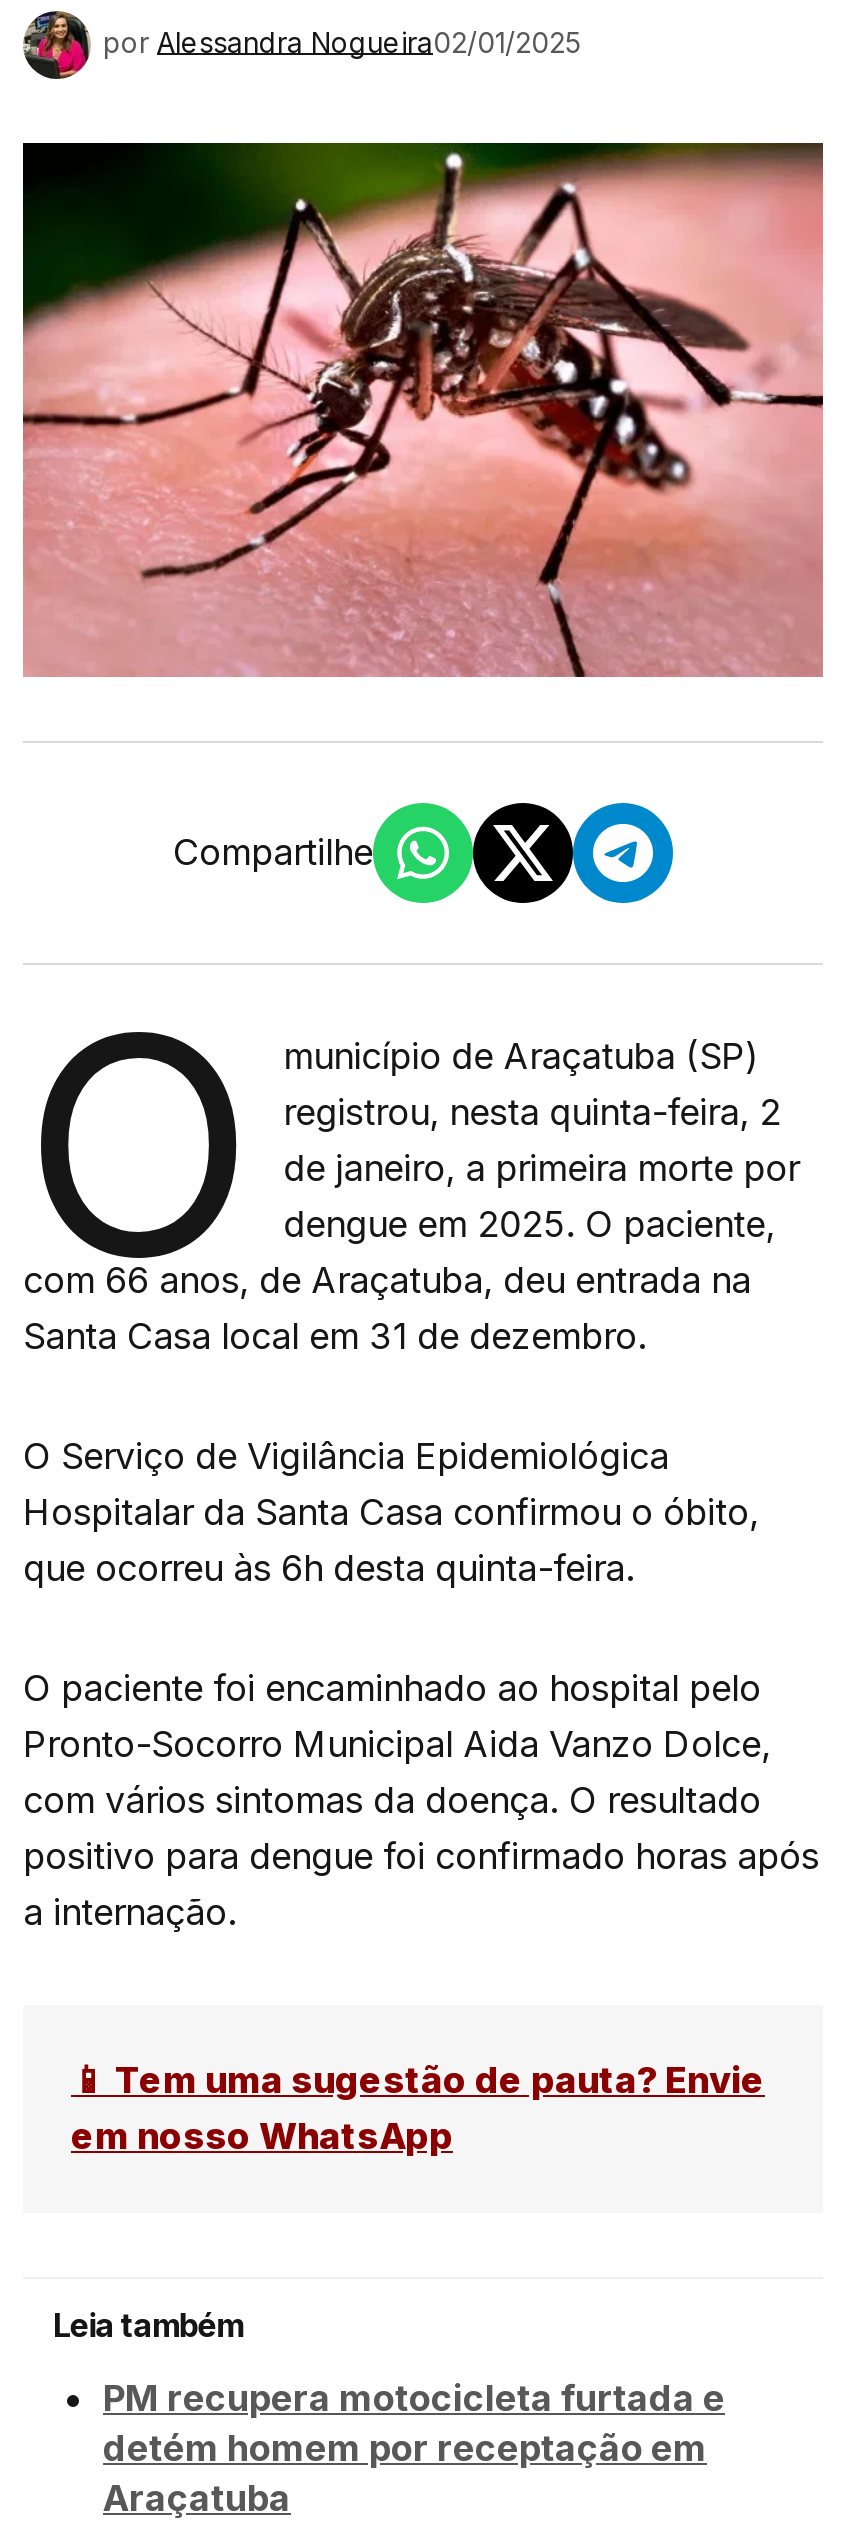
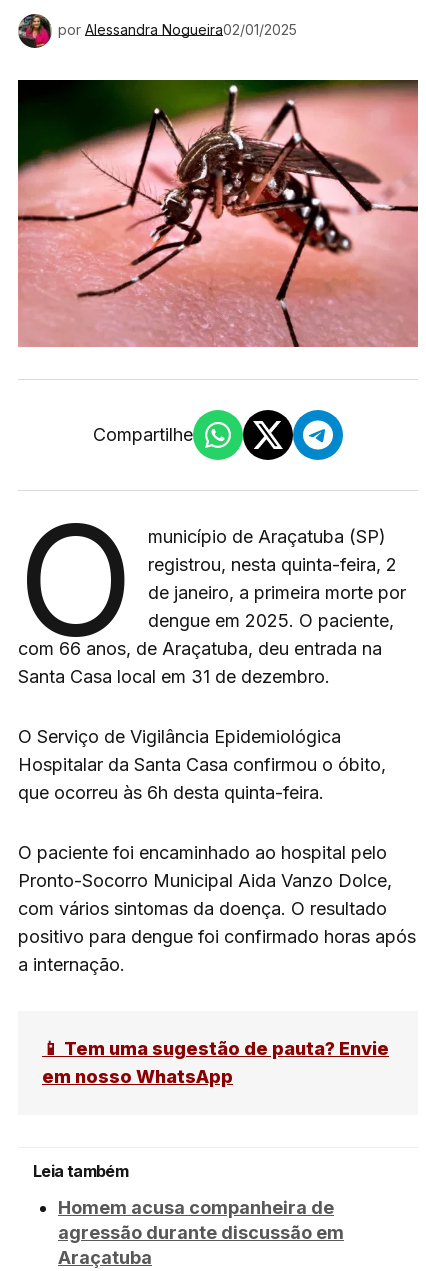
[103,2377,725,2469] PM recupera motocicleta furtada e | detém homem por receptação em -> [58,1197,344,1243] Homem acusa companheira de | agressão durante discussão em

